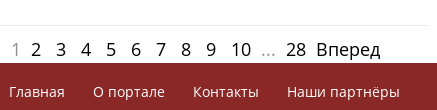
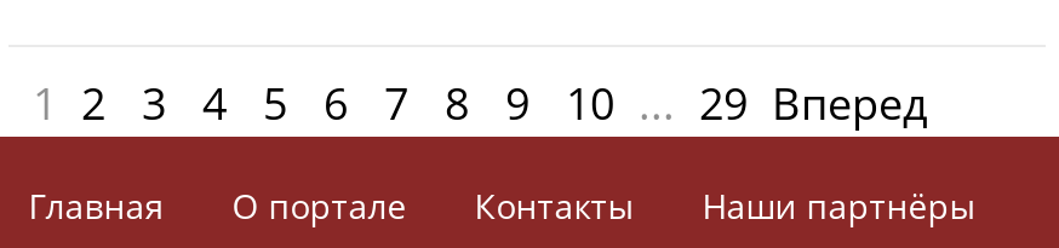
[11,37,380,61] 1 2 3 4 5 6 7 8 9 10 ... 28 Вперед -> [33,74,927,132] 1 2 3 4 5 6 7 8 9 10 ... 29 Вперед

